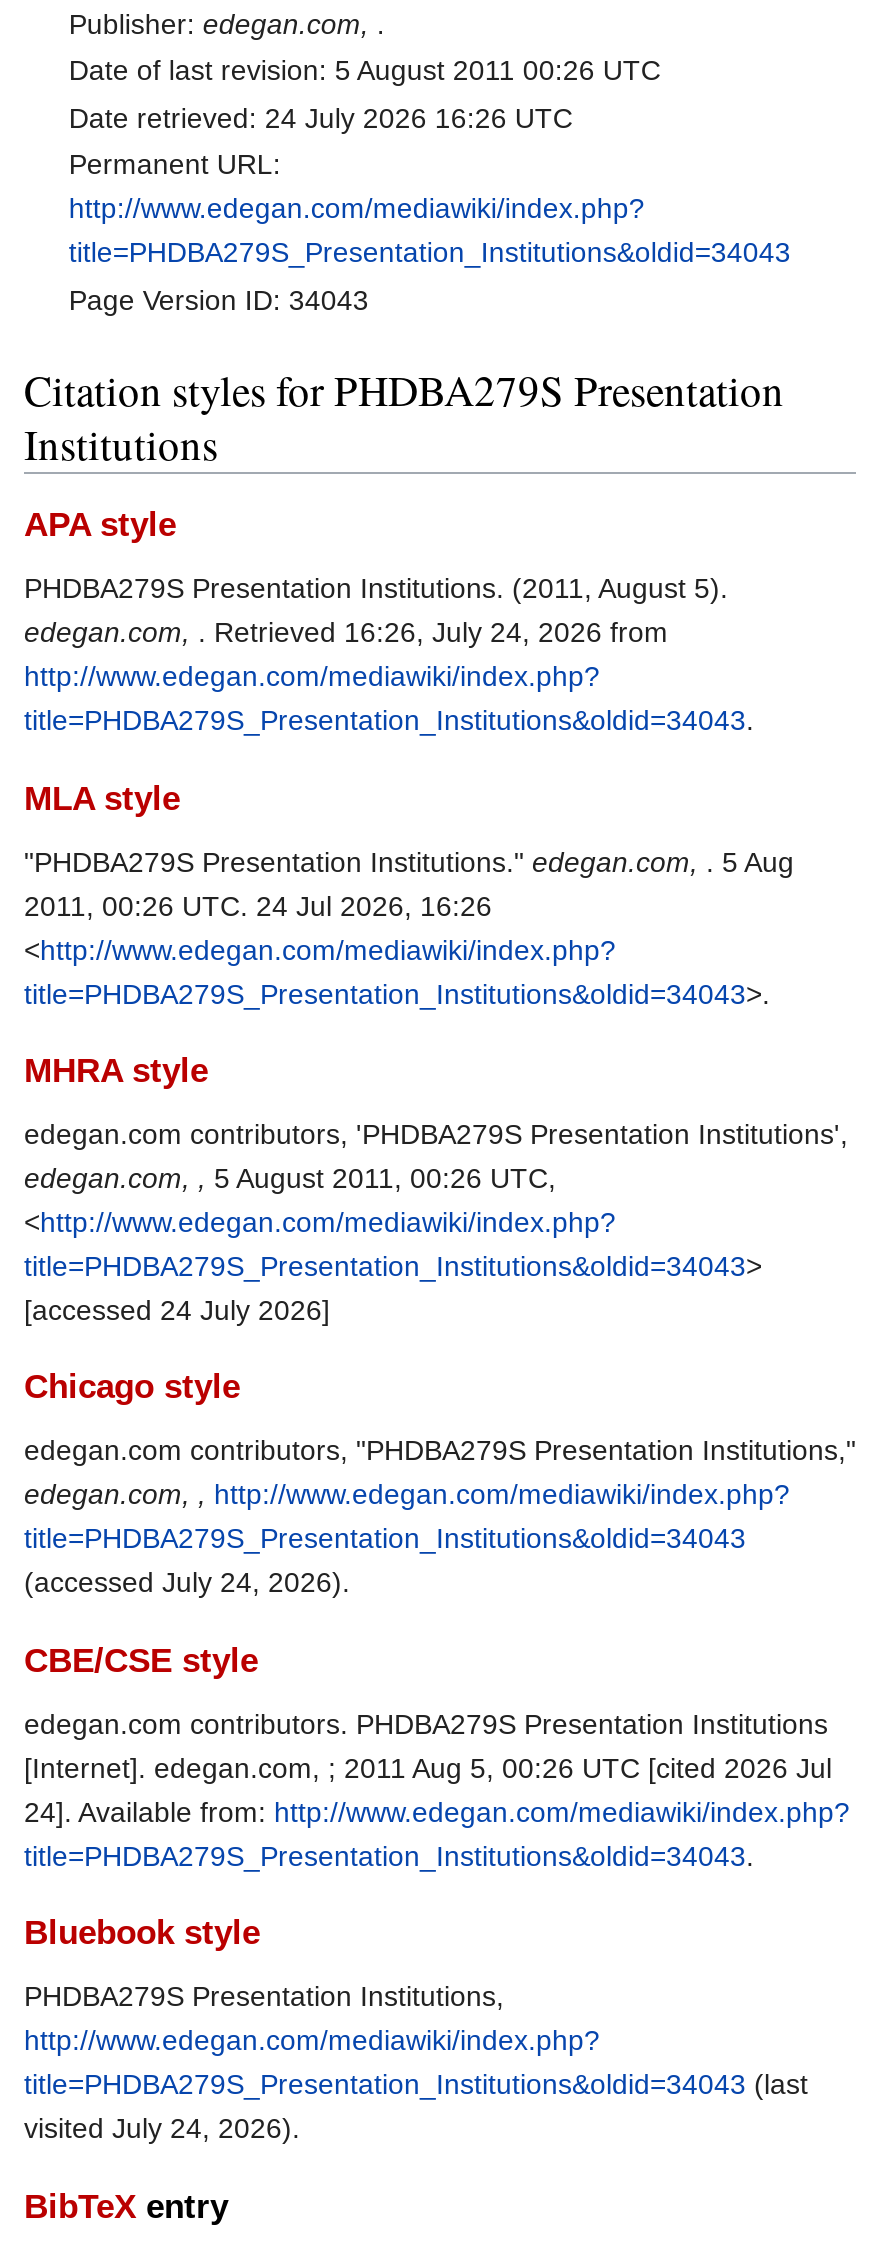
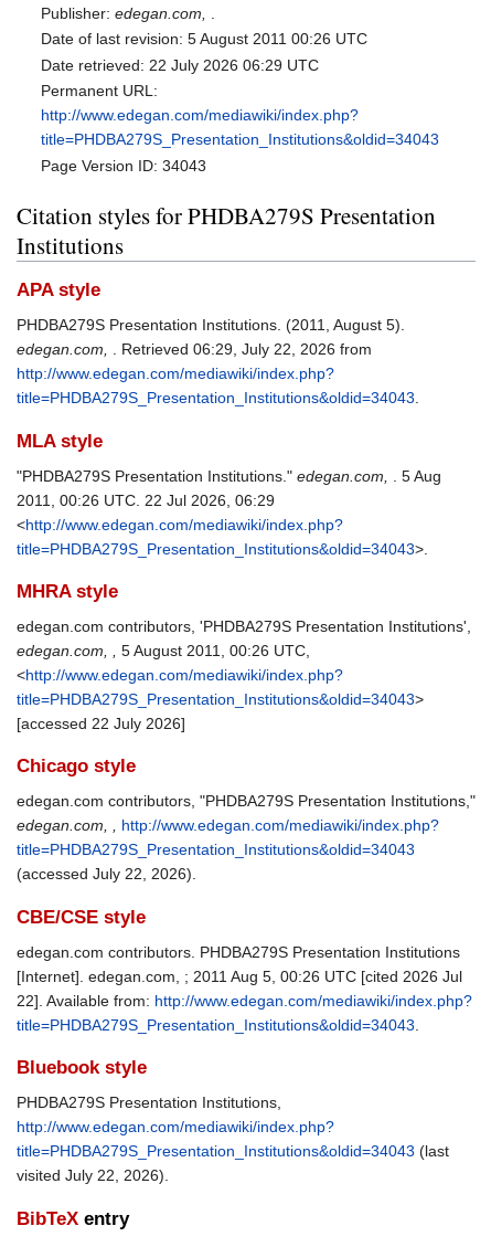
[69,102,573,134] Date retrieved: 24 July 2026 16:26 UTC -> [41,56,319,74] Date retrieved: 22 July 2026 06:29 UTC
[24,616,668,648] edegan.com,. Retrieved 16:26, July 24, 2026 from -> [17,340,372,358] edegan.com,. Retrieved 06:29, July 22, 2026 from
[24,889,492,921] 2011, 00:26 UTC. 24 Jul 2026, 16:26 -> [17,491,275,509] 2011, 00:26 UTC. 22 Jul 2026, 06:29
[24,1294,330,1326] [accessed 24 July 2026] -> [17,715,185,732] [accessed 22 July 2026]
[24,1567,350,1599] (accessed July 24, 2026). -> [17,865,196,883] (accessed July 22, 2026).
[24,1796,850,1828] 24]. Available from: http://www.edegan.com/mediawiki/index.php? -> [17,992,472,1009] 22]. Available from: http://www.edegan.com/mediawiki/index.php?
[24,2112,300,2144] visited July 24, 2026). -> [17,1167,169,1184] visited July 22, 2026).

